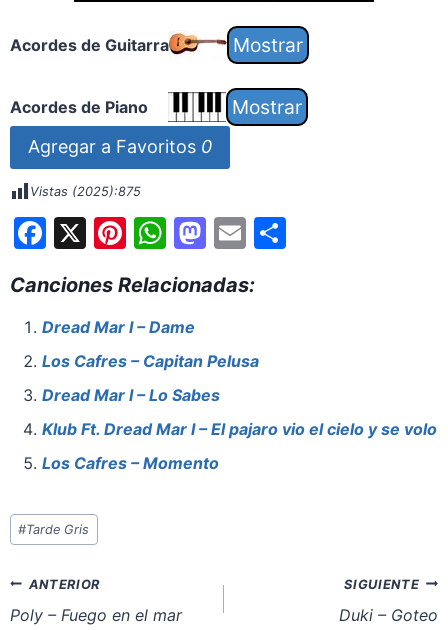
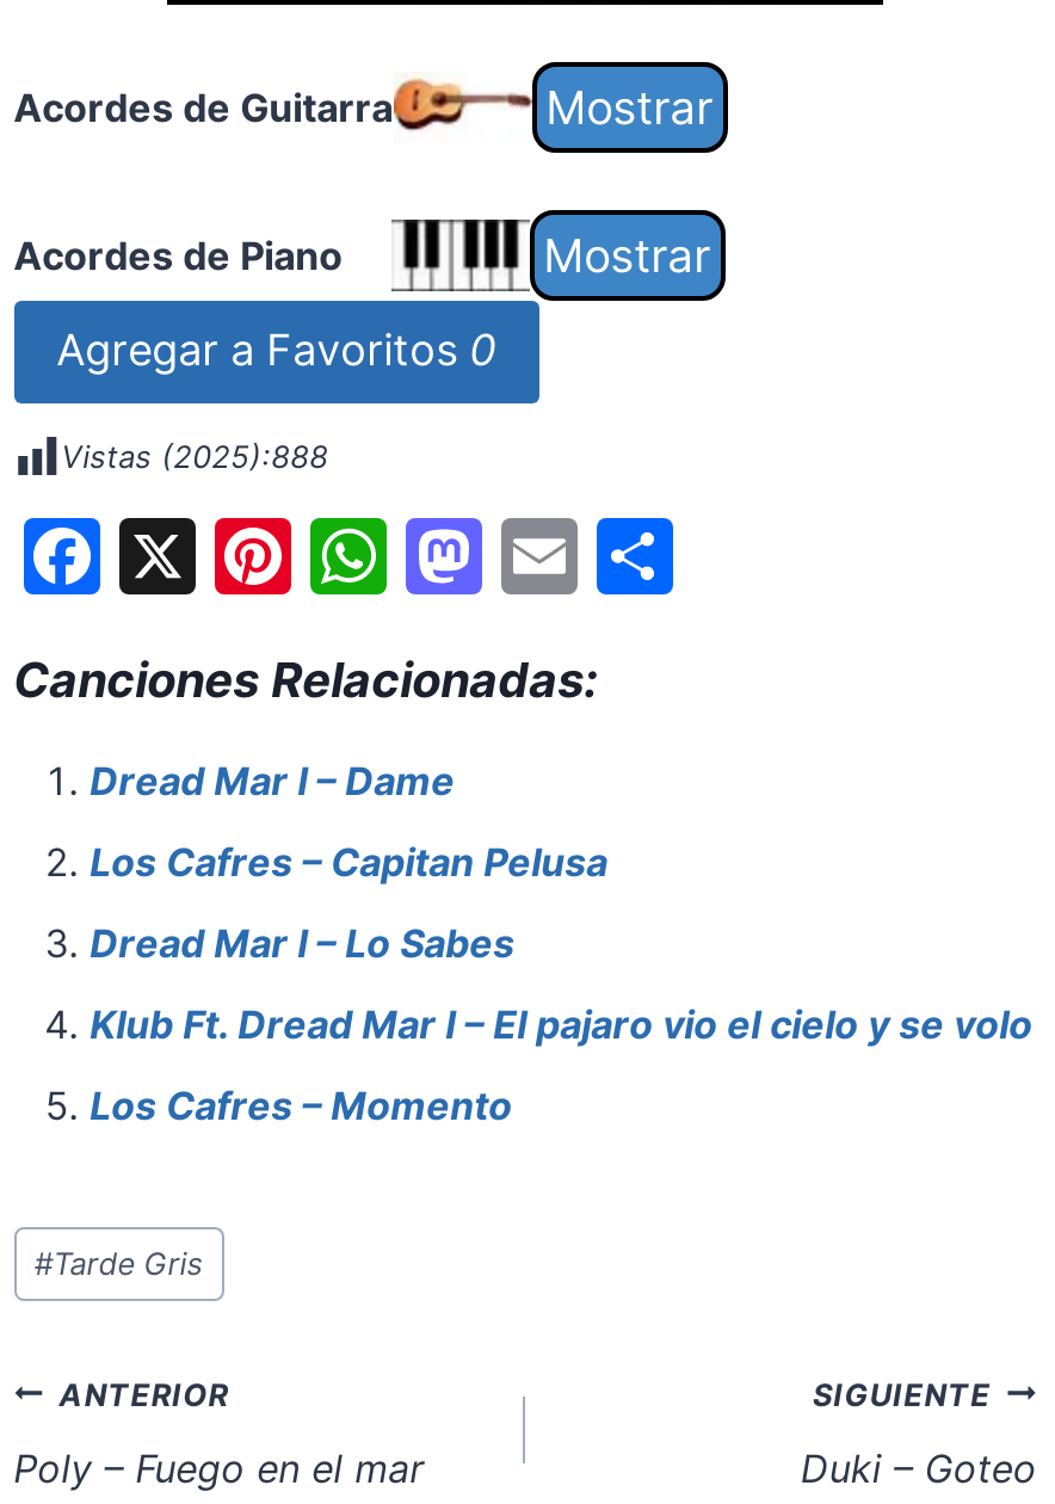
[30,184,141,199] Vistas (2025):875 -> [61,439,328,475] Vistas (2025):888

